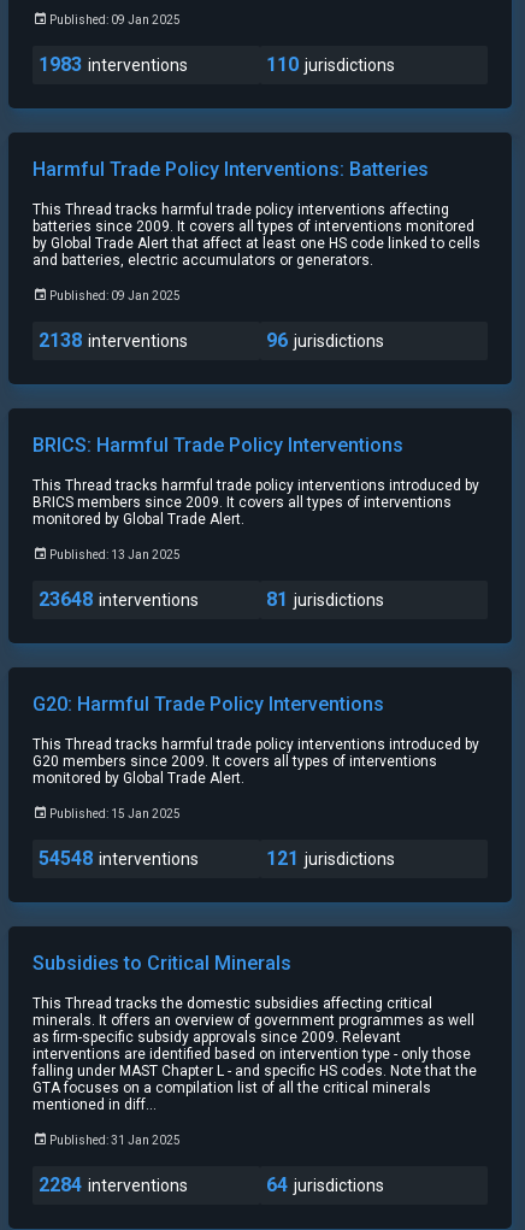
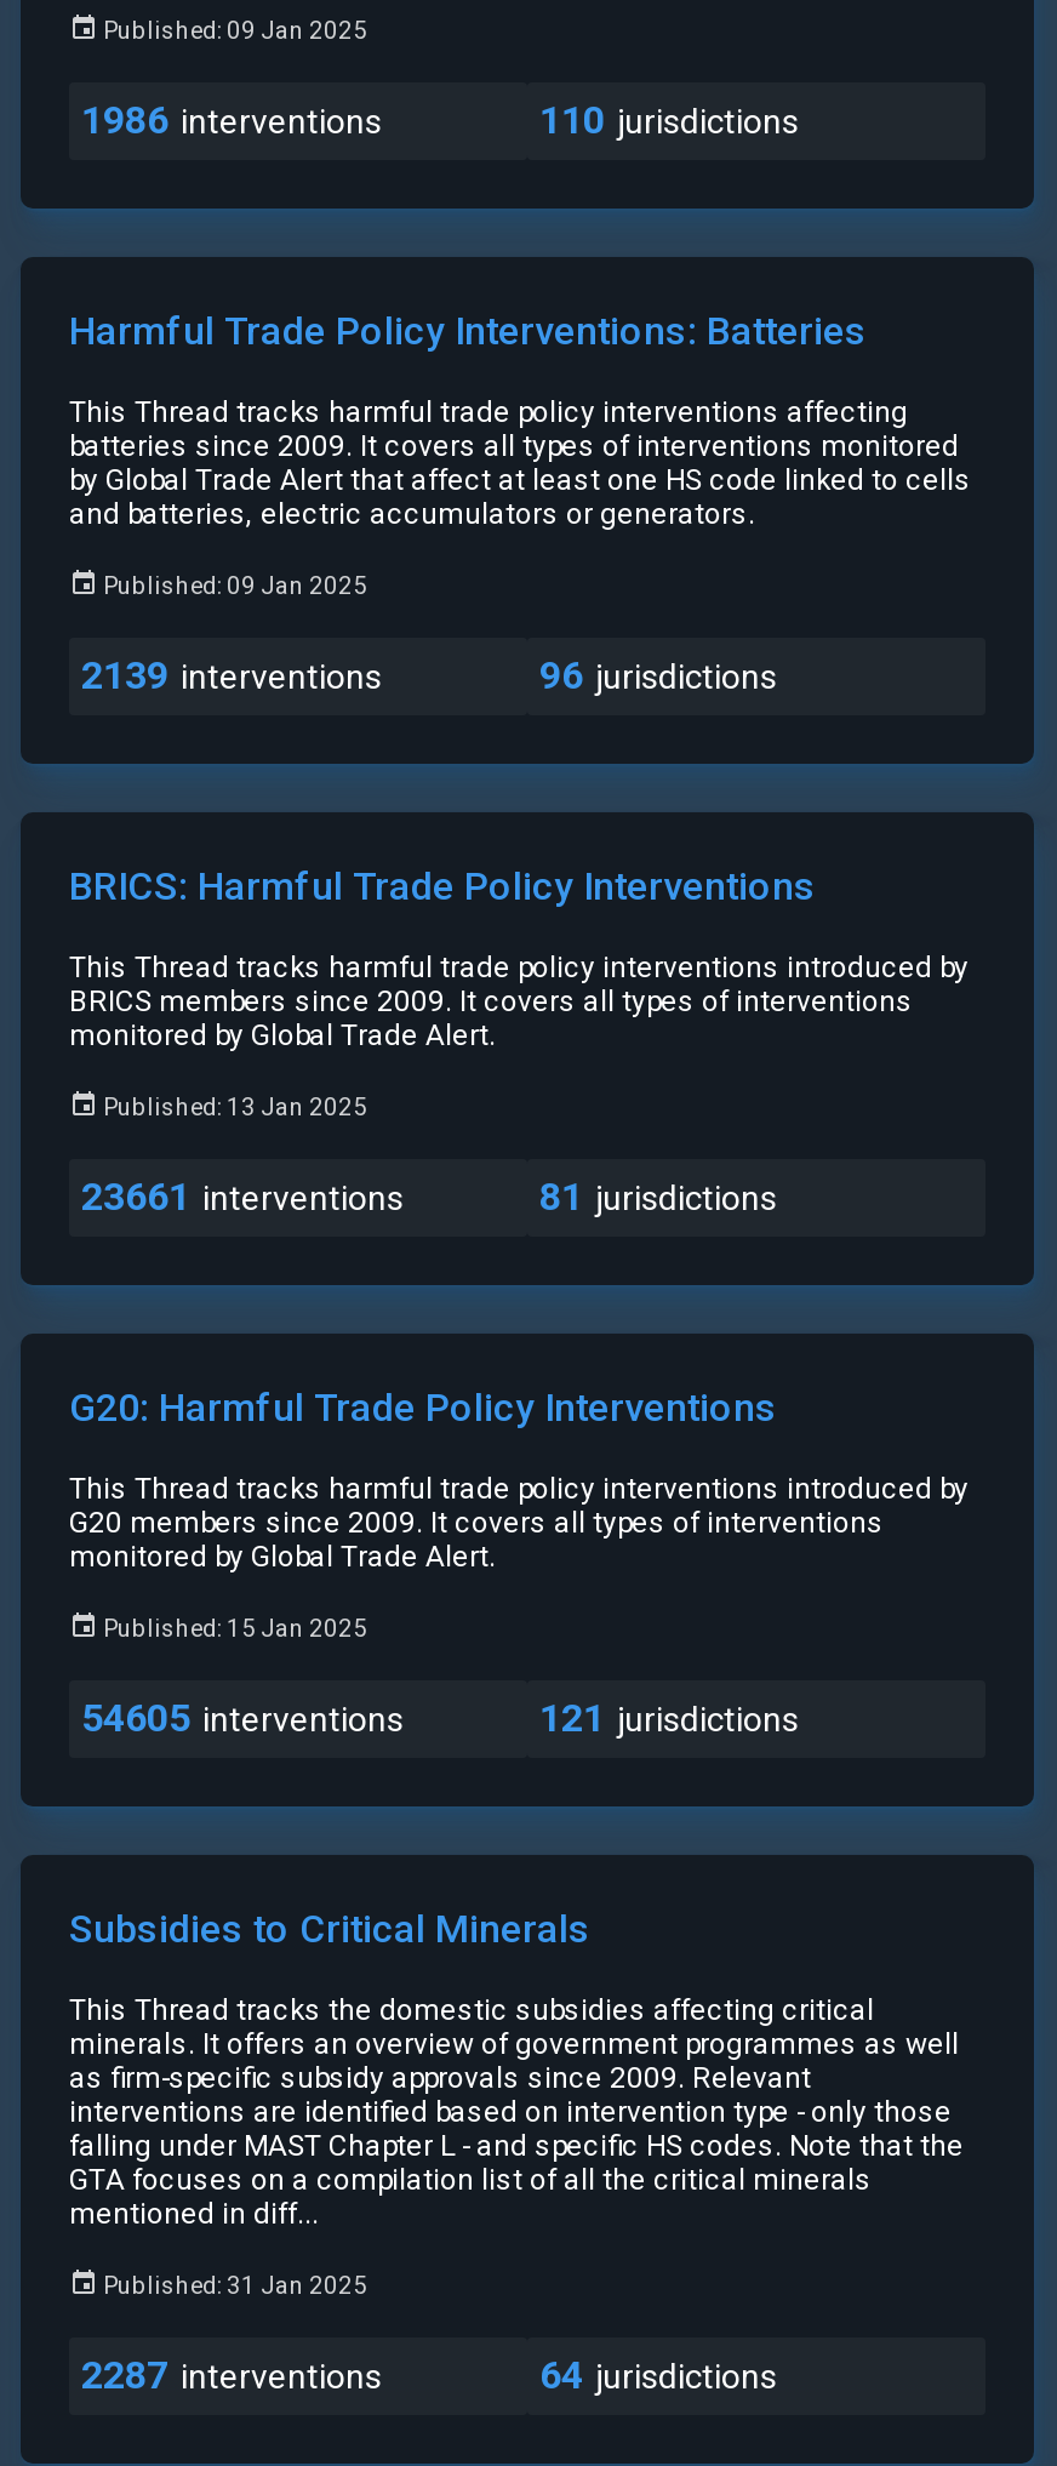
[39,53,188,76] 1983 interventions -> [81,97,382,143] 1986 interventions
[39,329,188,352] 2138 interventions -> [81,652,382,698] 2139 interventions
[39,588,199,611] 23648 interventions -> [81,1174,404,1220] 23661 interventions
[39,847,199,870] 54548 interventions -> [81,1695,404,1741] 54605 interventions
[39,1173,188,1196] 2284 interventions -> [81,2352,382,2398] 2287 interventions

